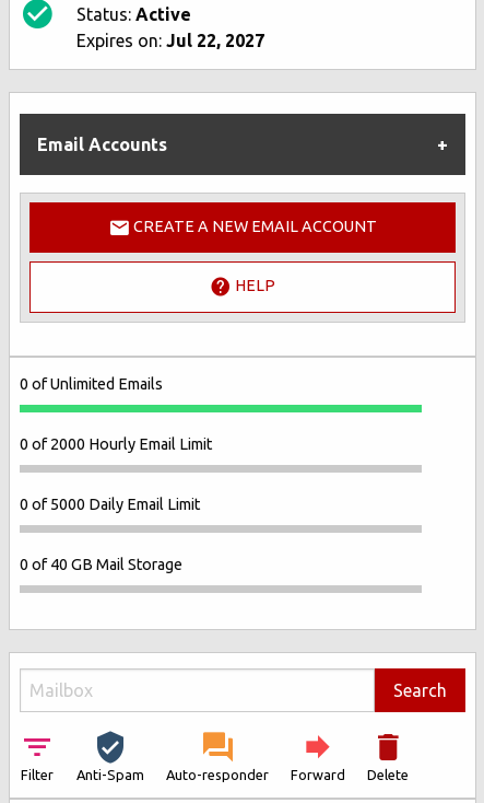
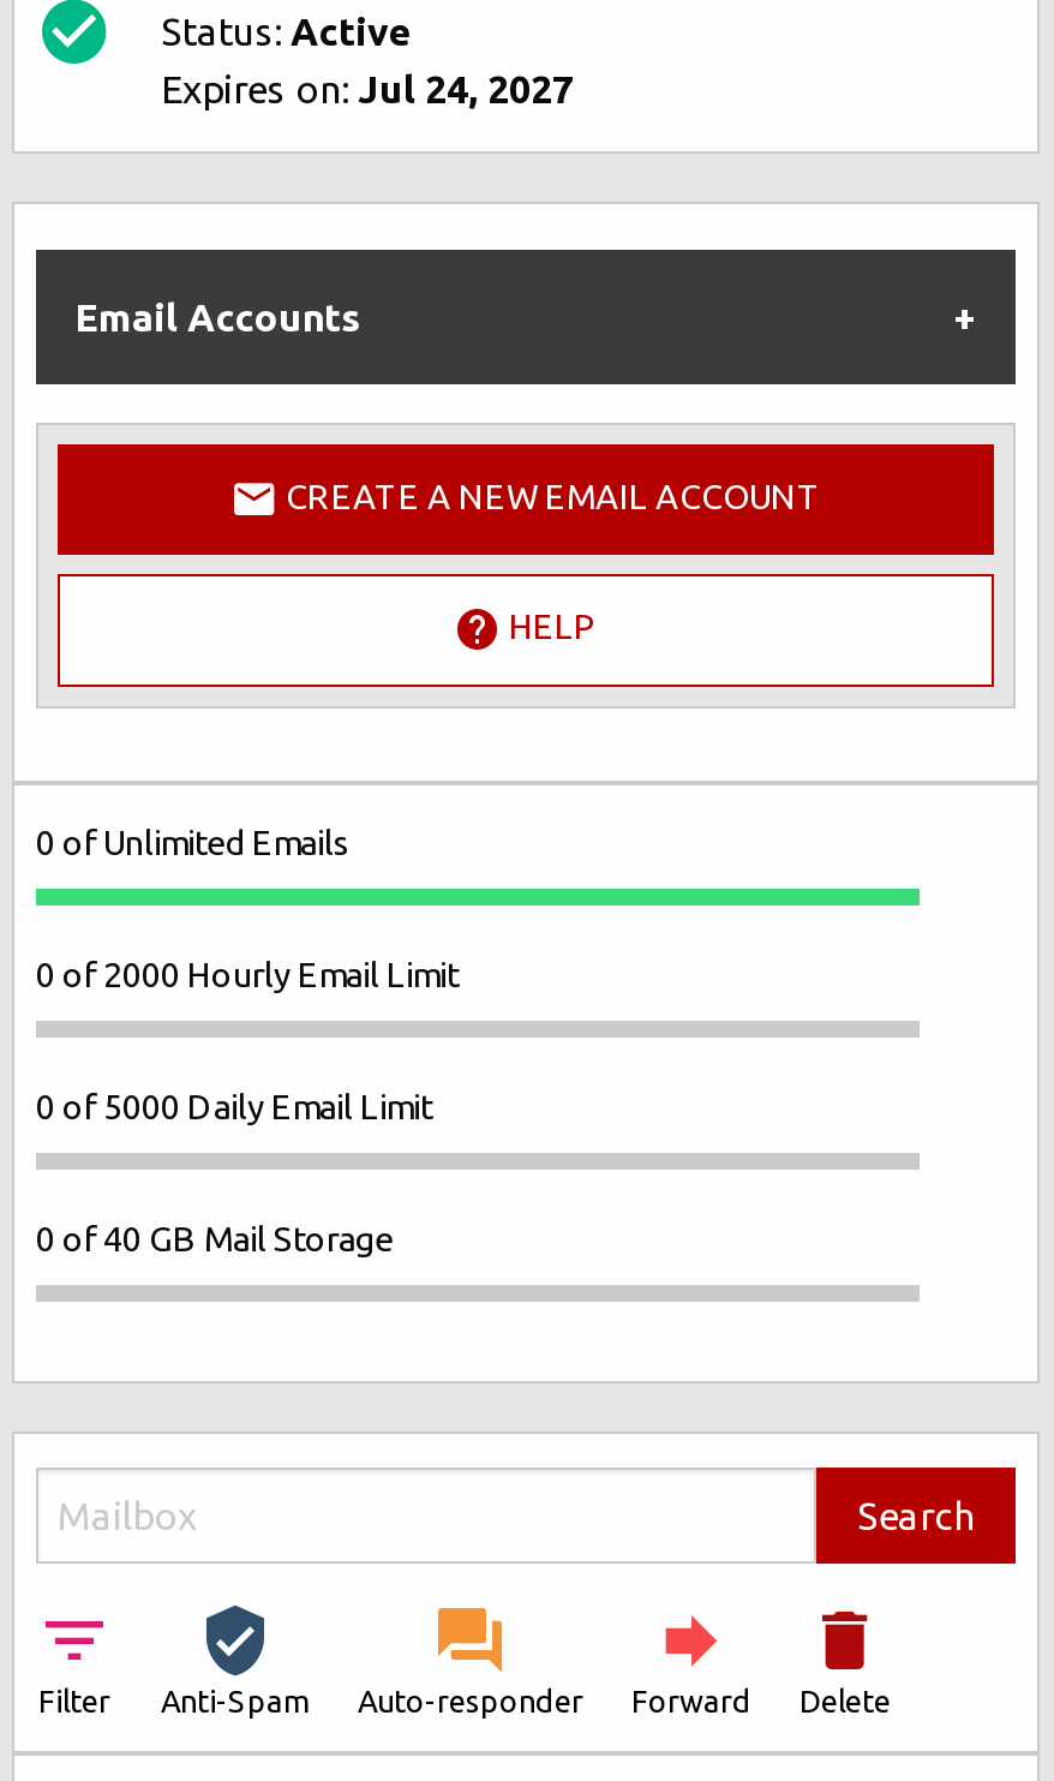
[76,30,264,50] Expires on: Jul 22, 2027 -> [161,67,574,110] Expires on: Jul 24, 2027

